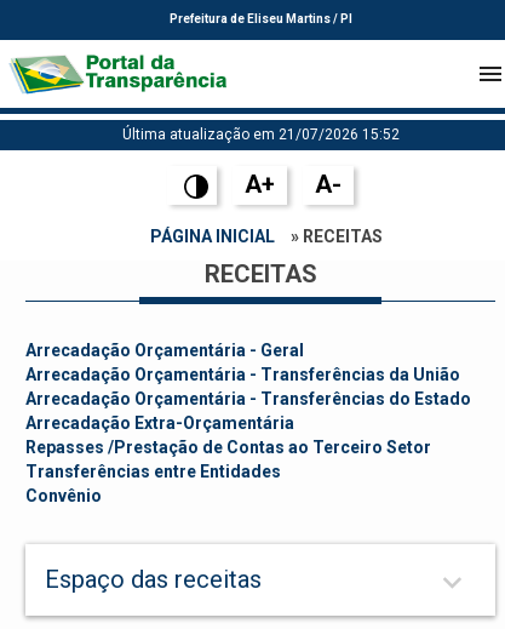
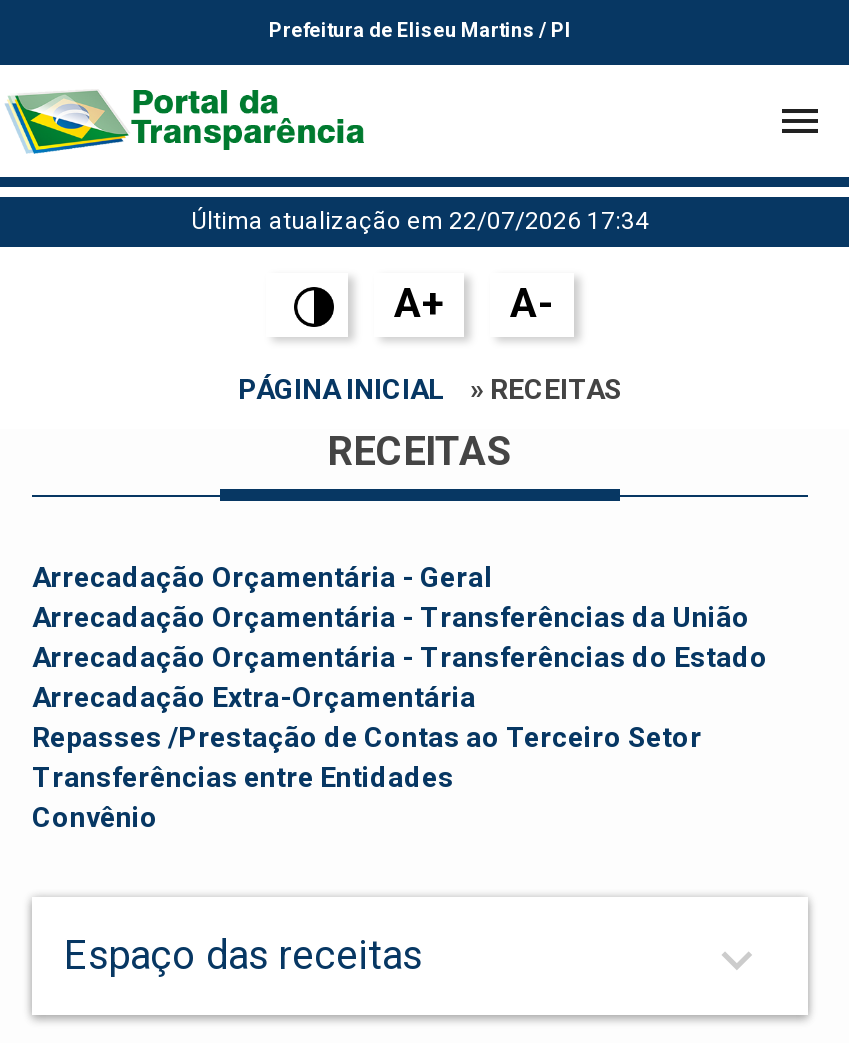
[122,126,399,143] Última atualização em 21/07/2026 15:52 -> [191,207,649,235] Última atualização em 22/07/2026 17:34

